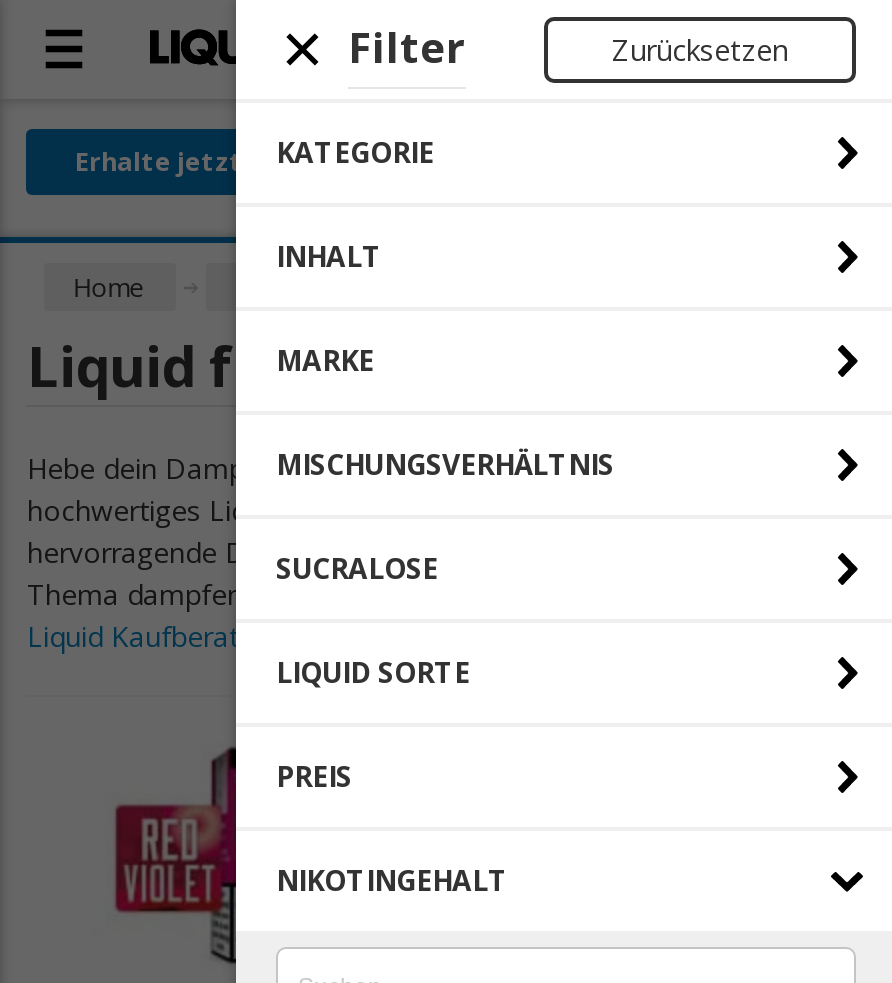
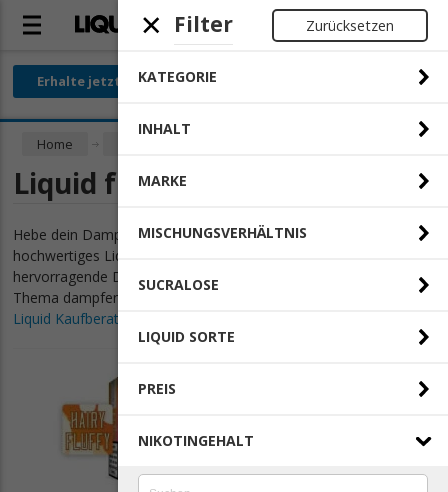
[114,747,236,913] [image] -> [58,376,118,466] [image]

